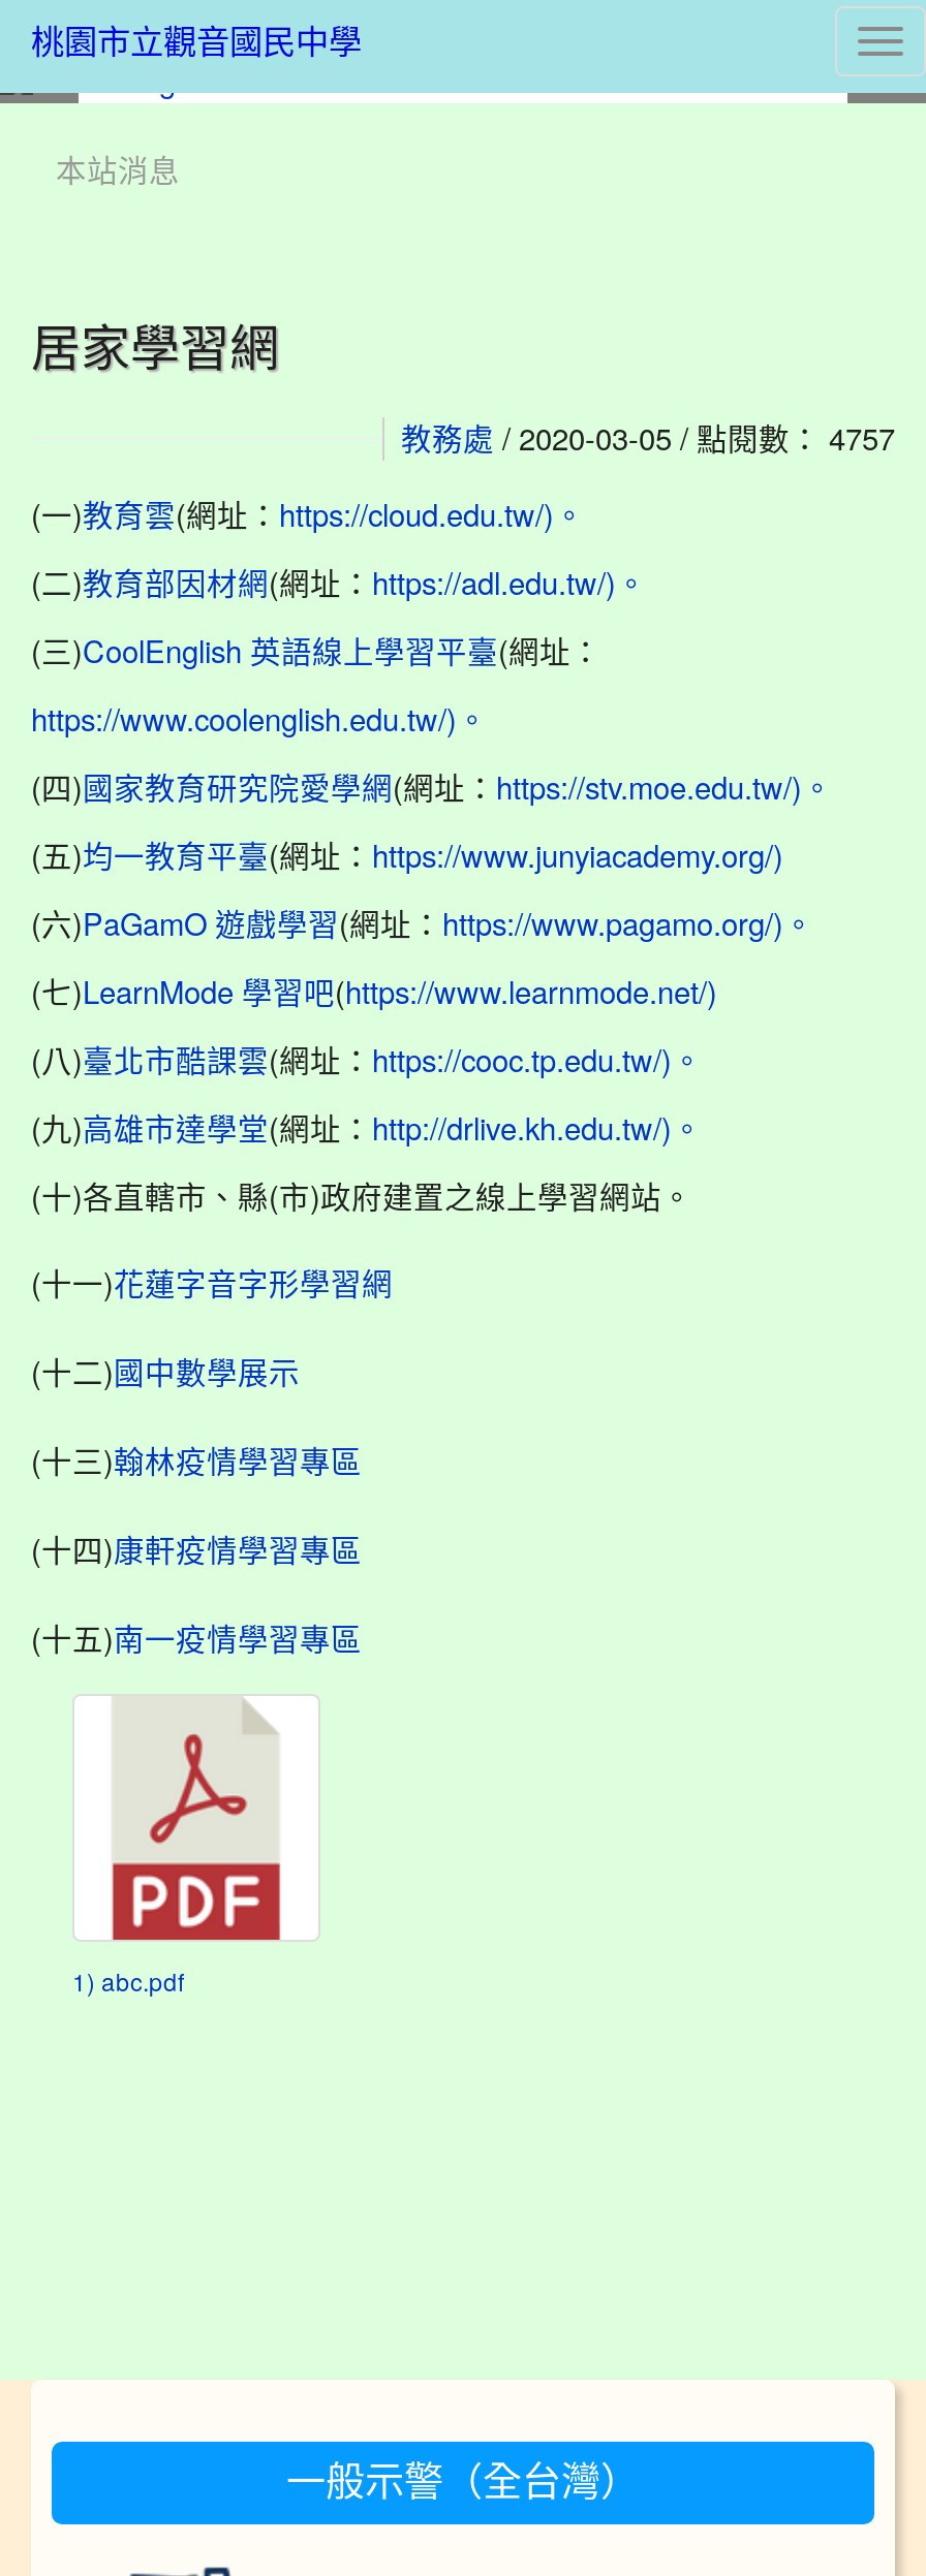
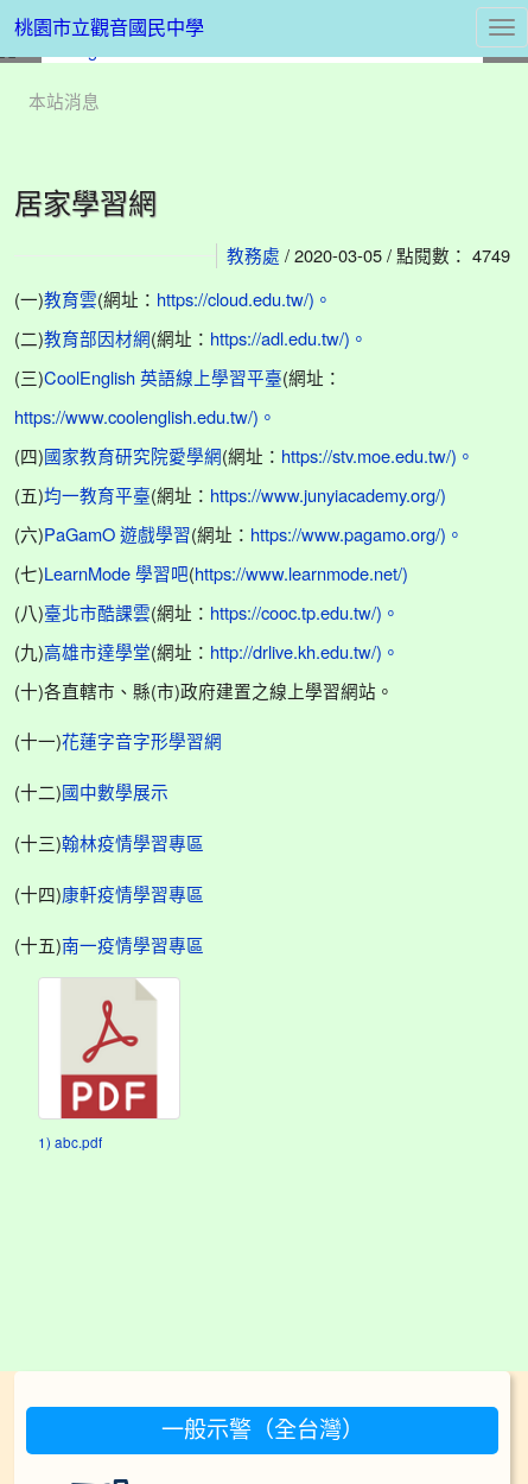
[401,415,895,459] 教務處/ 2020-03-05 / 點閱數： 4757 -> [227,242,510,267] 教務處/ 2020-03-05 / 點閱數： 4749

